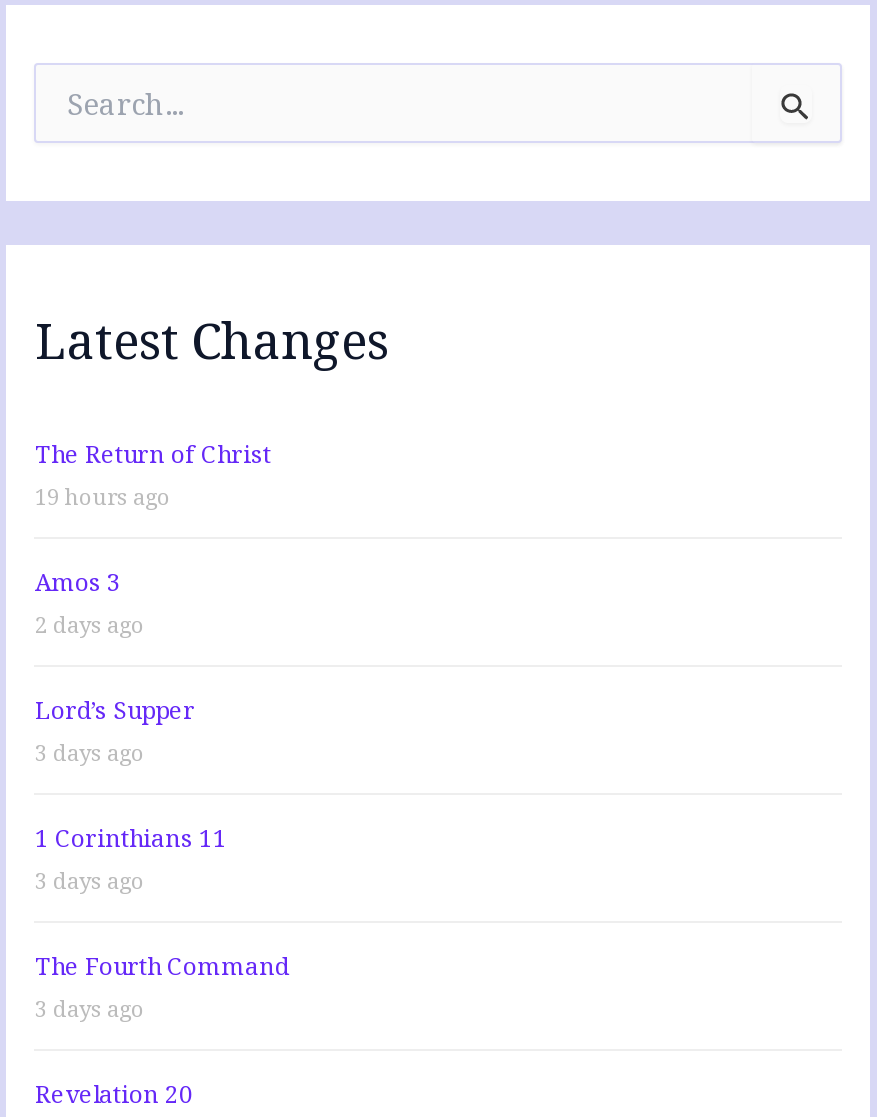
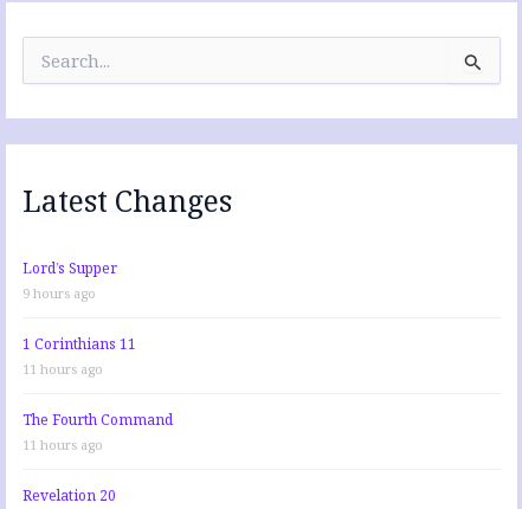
[35,437,271,639] The Return of Christ | 19 hours ago | Amos 3 | 2 days ago -> none
[35,737,145,767] 3 days ago -> [23,284,96,302] 9 hours ago
[35,865,145,895] 3 days ago -> [23,360,104,378] 11 hours ago
[35,993,145,1023] 3 days ago -> [23,436,104,453] 11 hours ago

